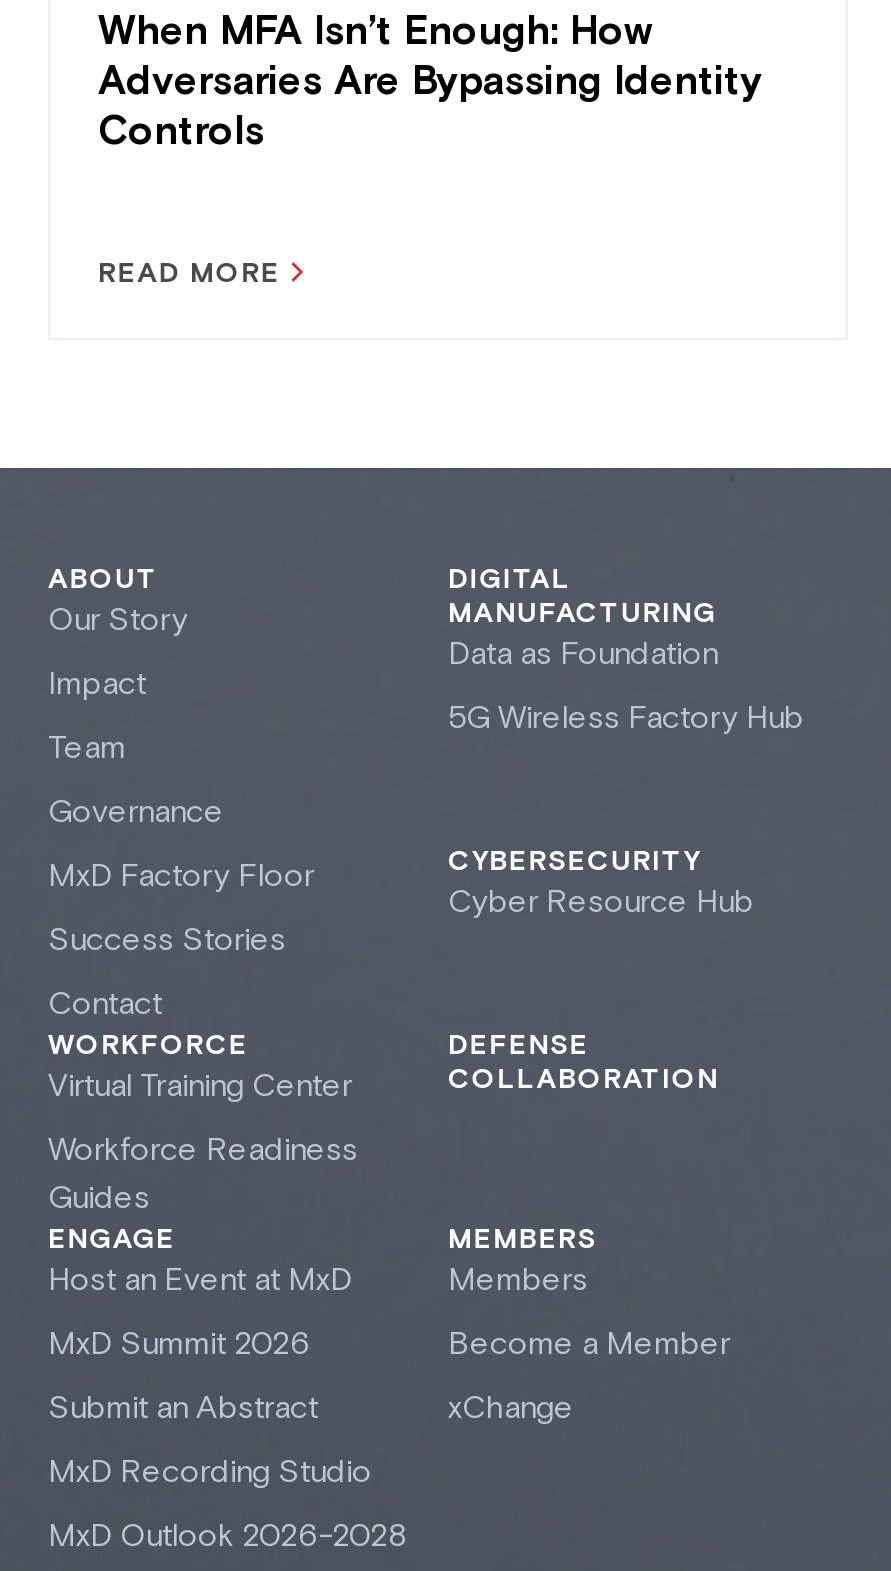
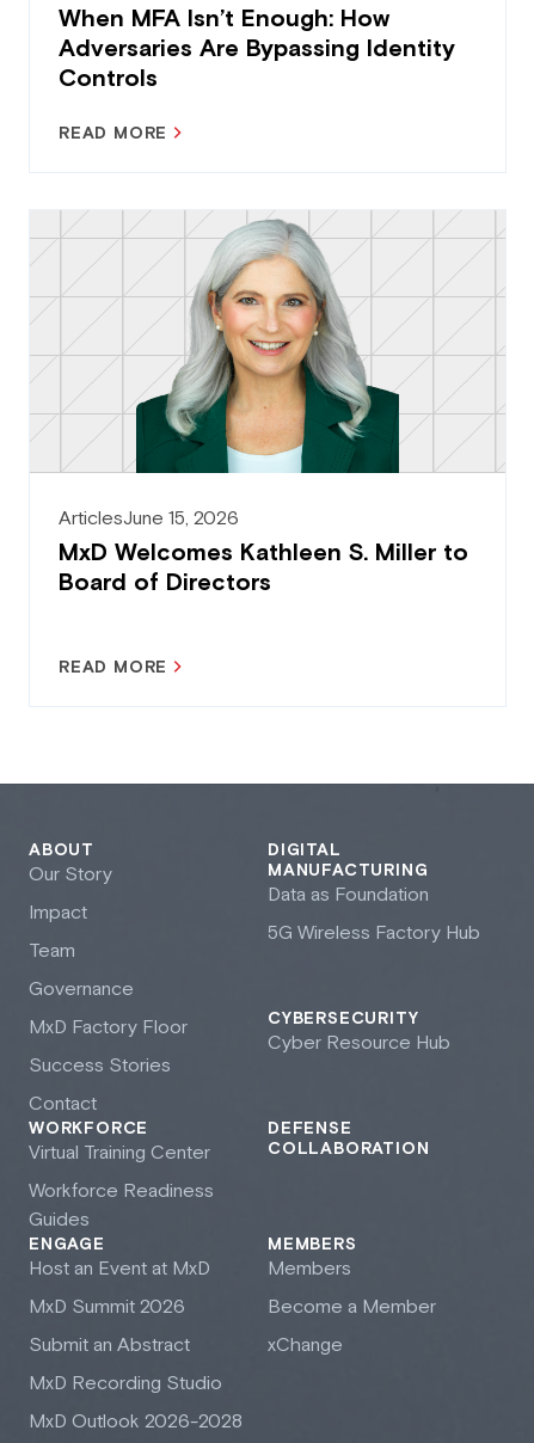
none -> [32,210,503,598] [image] | ArticlesJune 15, 2026 | MxD Welcomes Kathleen S. Miller to | Board of Directors
none -> [59,123,167,144] READ MORE

